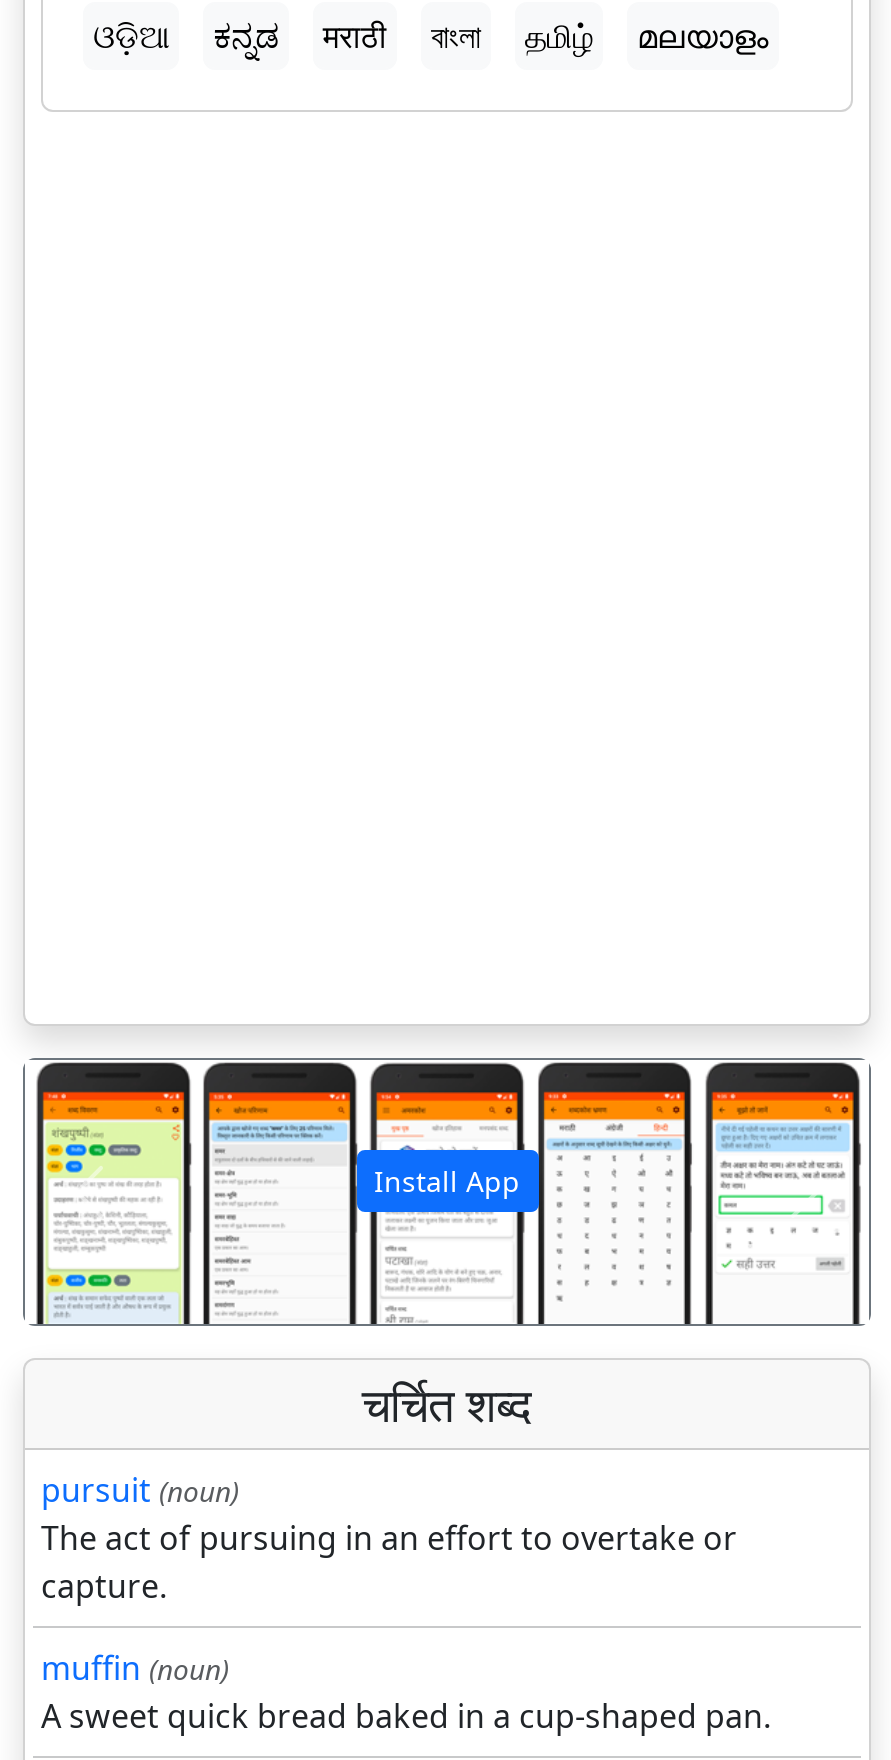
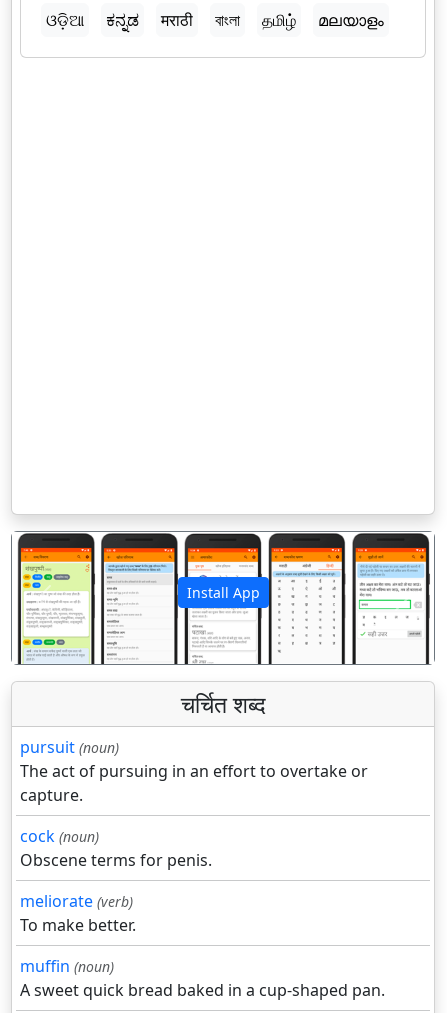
none -> [20,825,212,936] cock (noun) | Obscene terms for penis. | meliorate (verb) | To make better.

